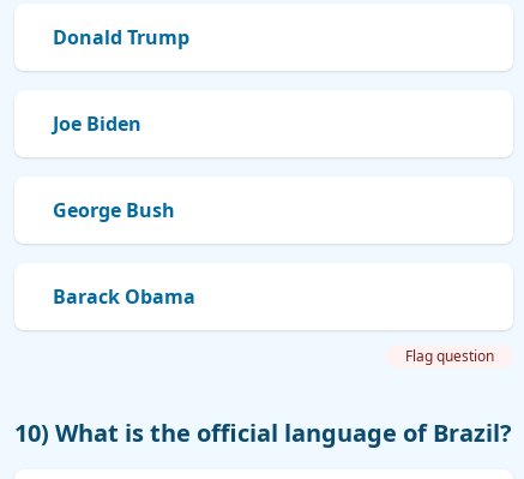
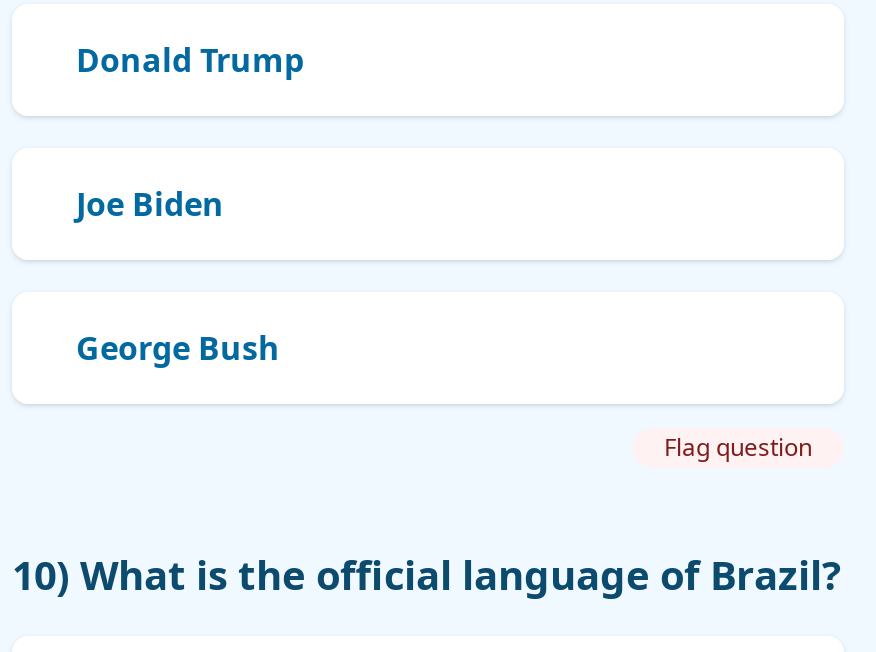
[53,283,195,310] Barack Obama -> none

